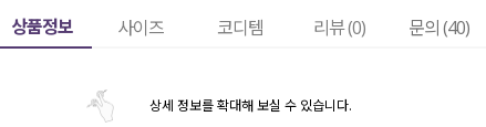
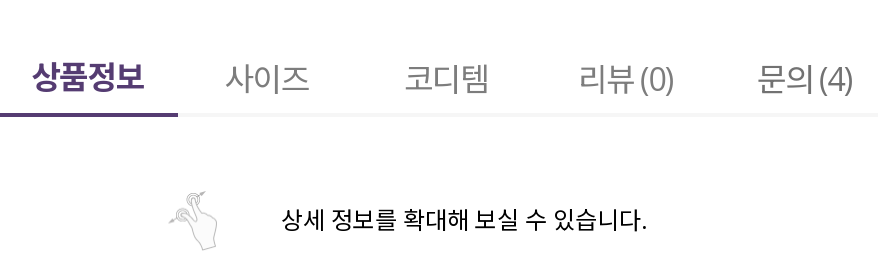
[313,15,469,40] 리뷰 (0) 문의 (40) -> [578,57,851,101] 리뷰 (0) 문의 (4)

